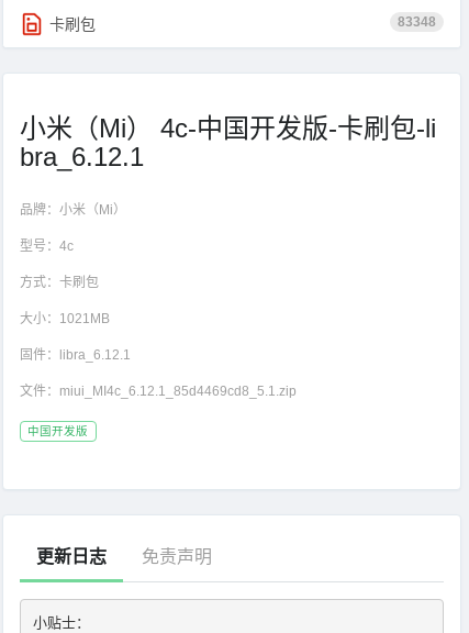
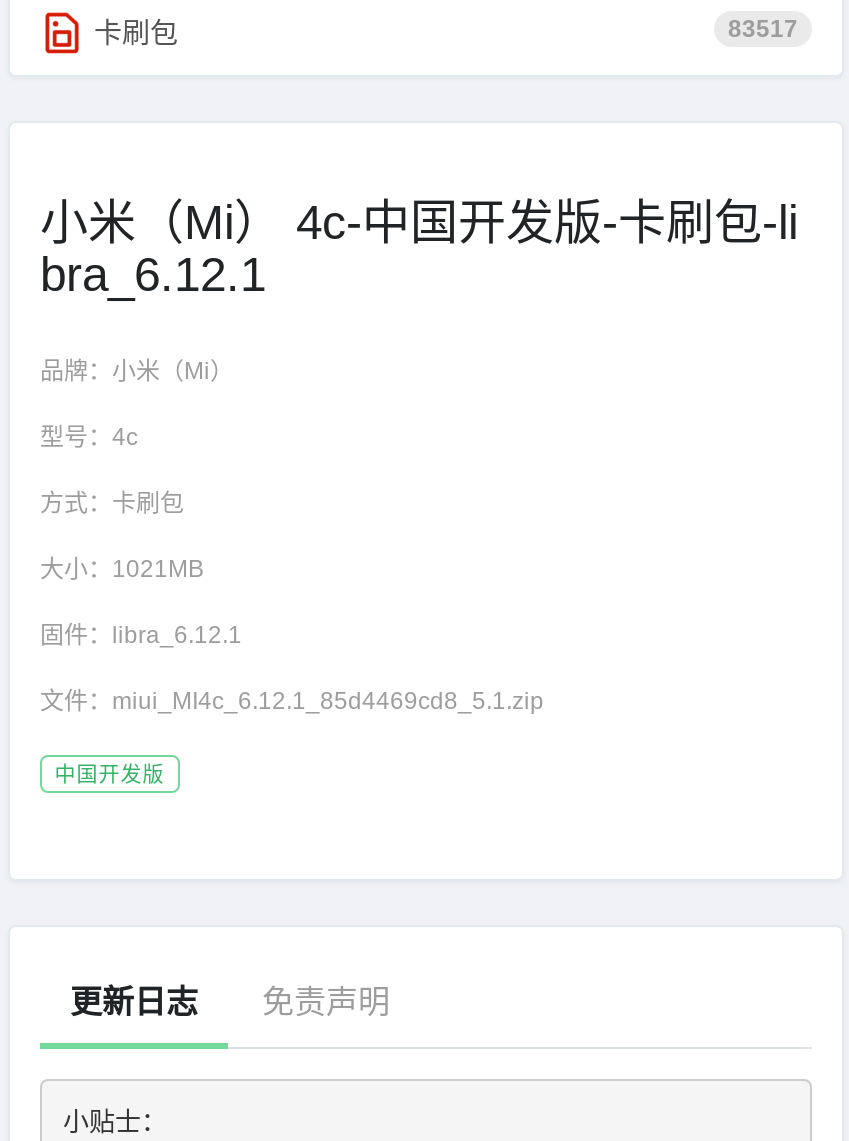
[398,14,436,30] 83348 -> [728,15,798,43] 83517

